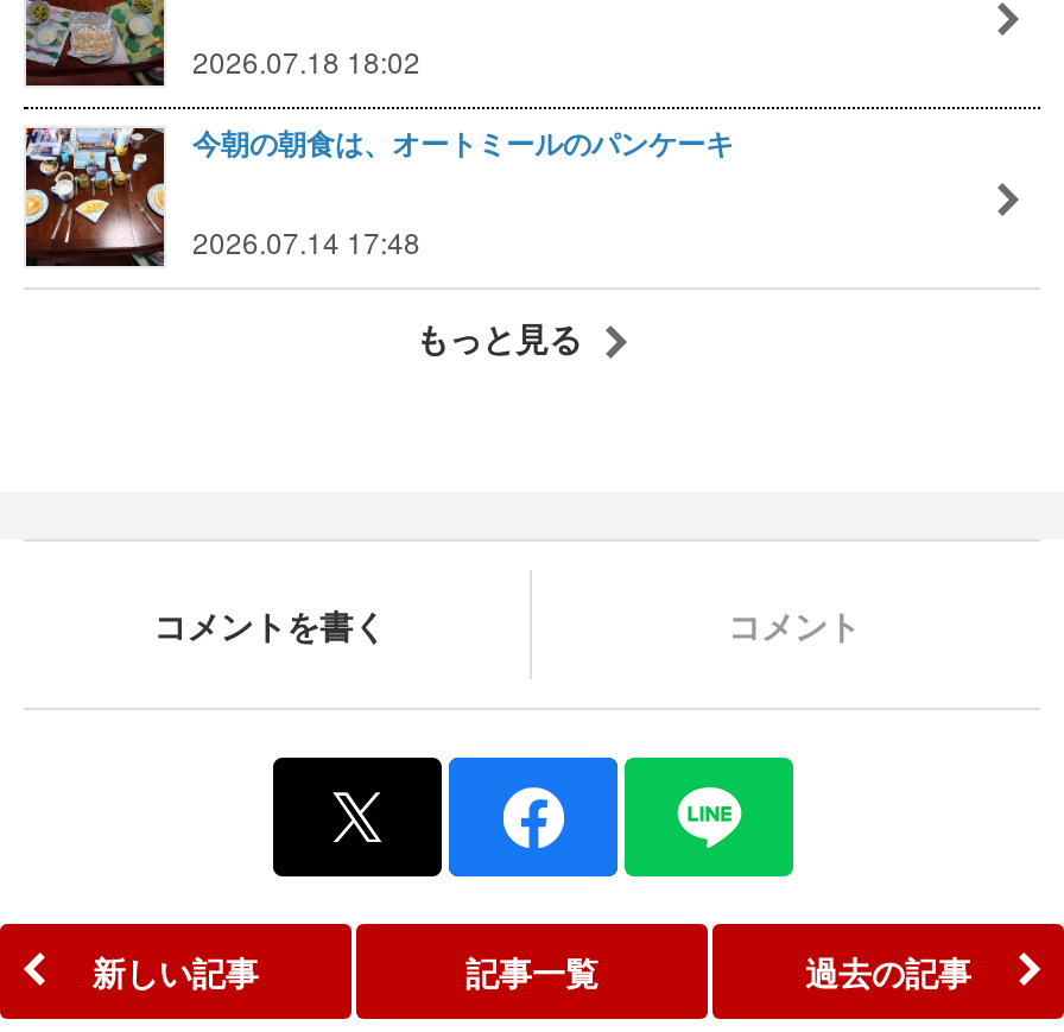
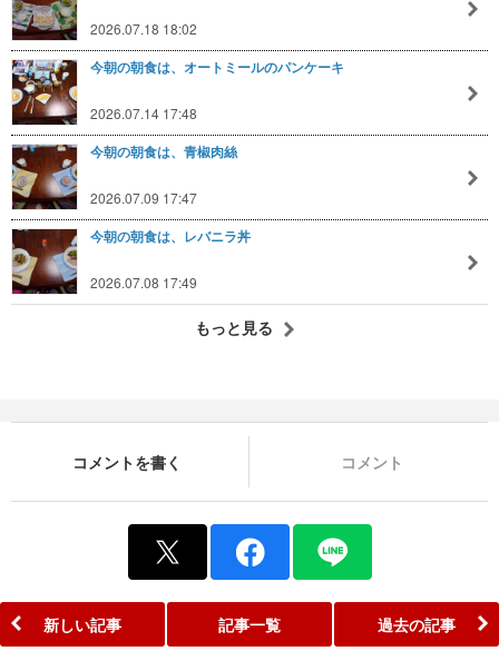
none -> [11,228,77,295] [image]
none -> [12,142,251,291] [image] | 今朝の朝食は、青椒肉絲 | 2026.07.09 17:47 | 今朝の朝食は、レバニラ丼 | 2026.07.08 17:49

